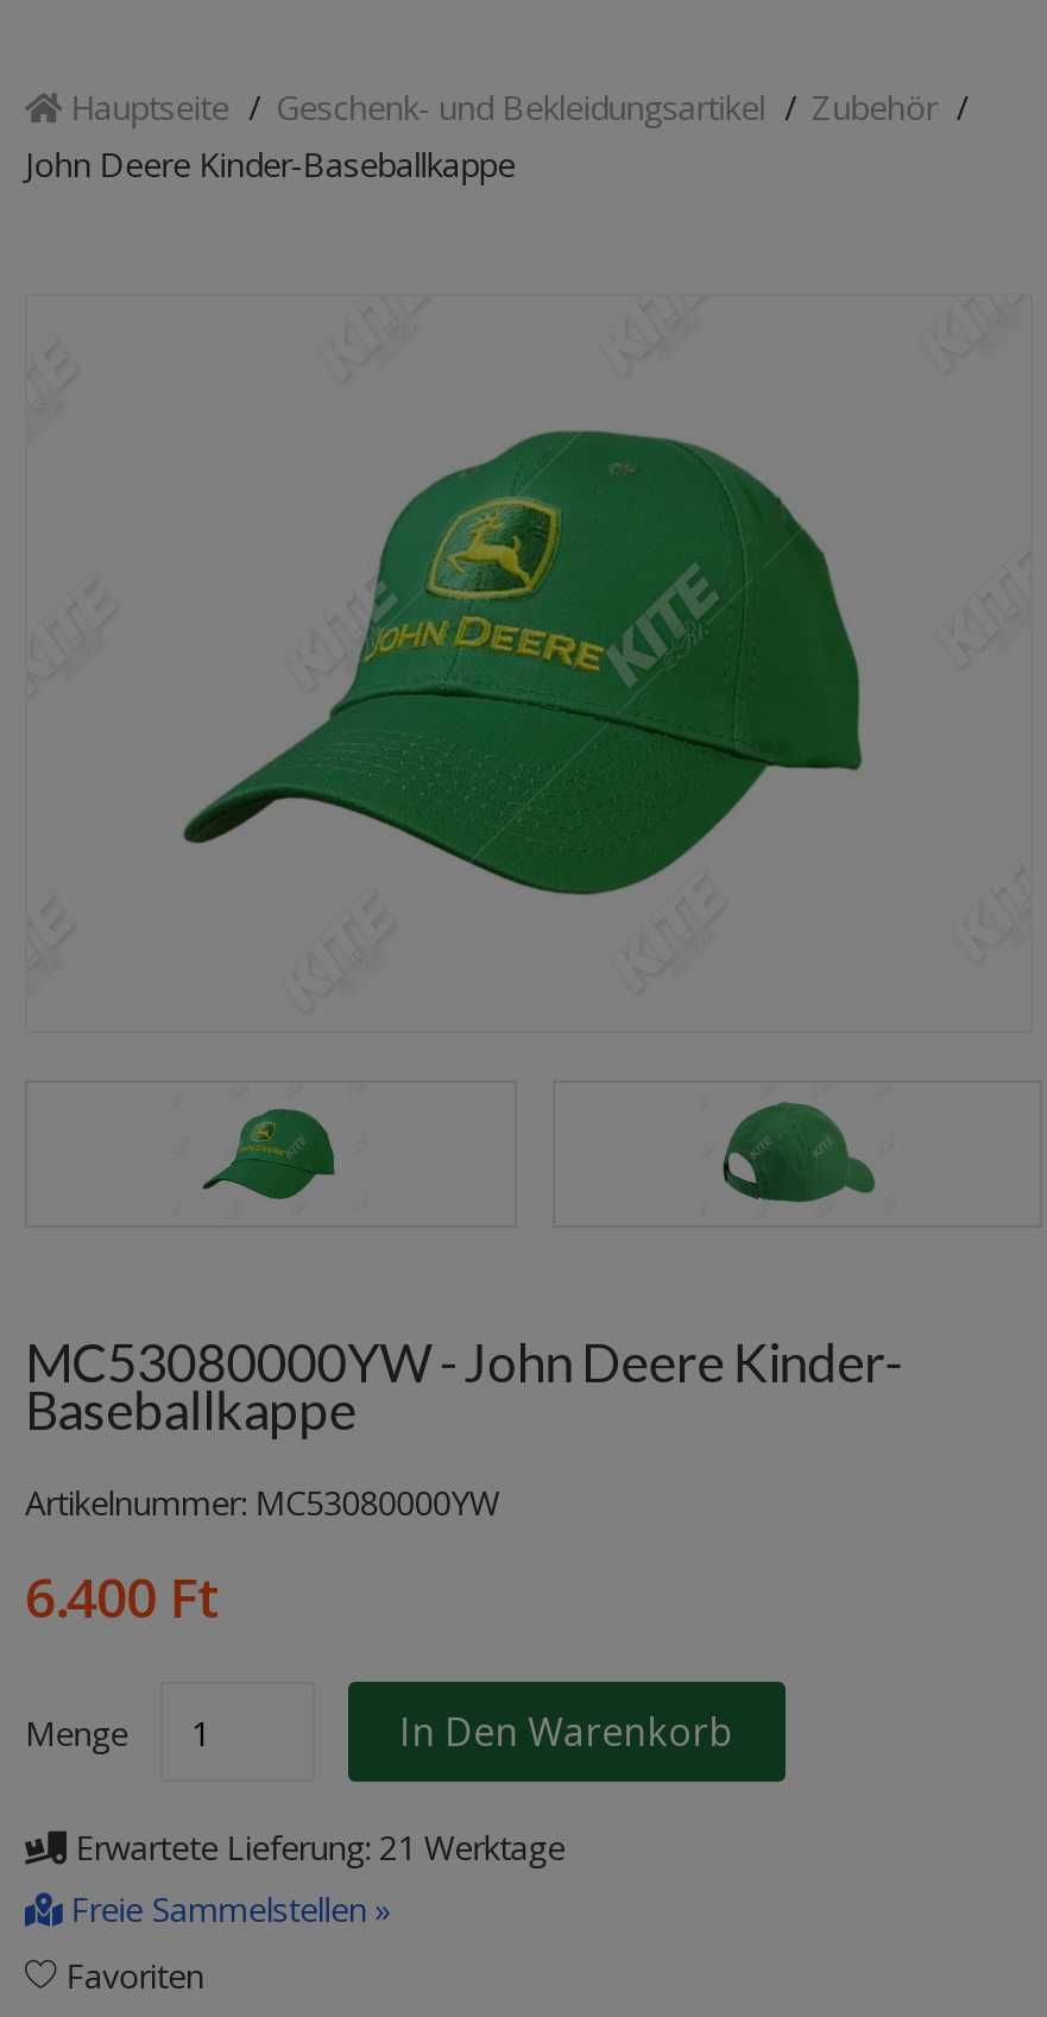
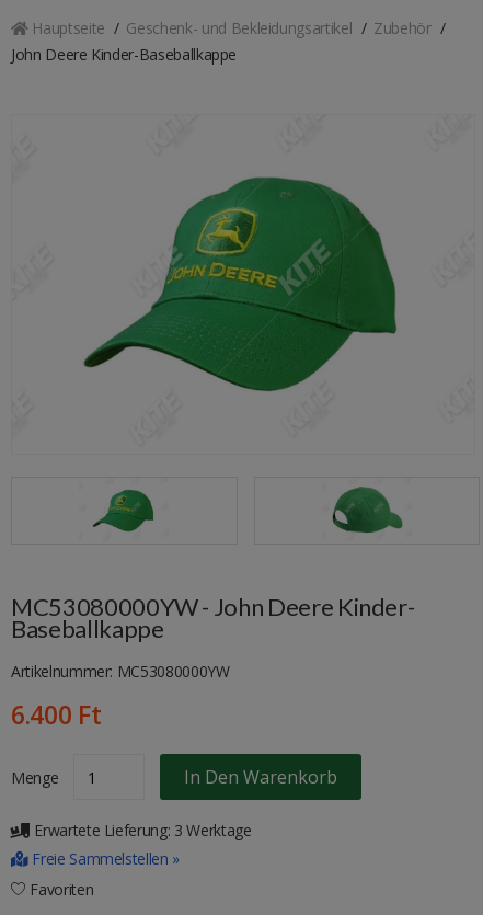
[67,1825,565,1870] Erwartete Lieferung: 21 Werktage -> [30,820,251,841] Erwartete Lieferung: 3 Werktage

